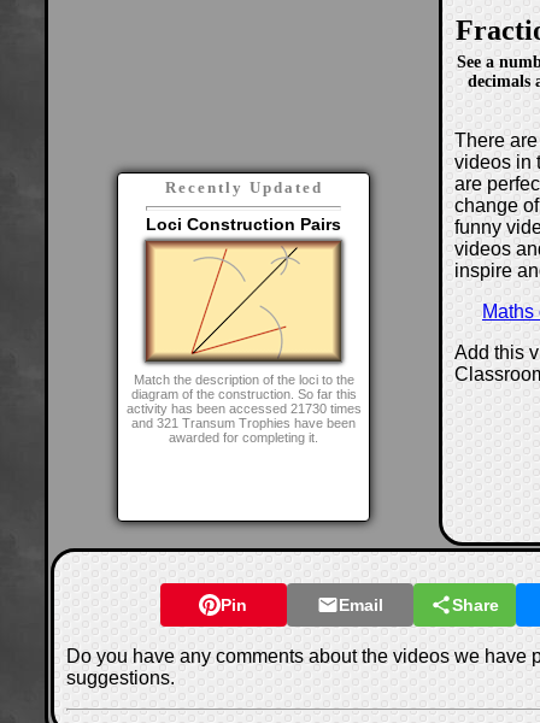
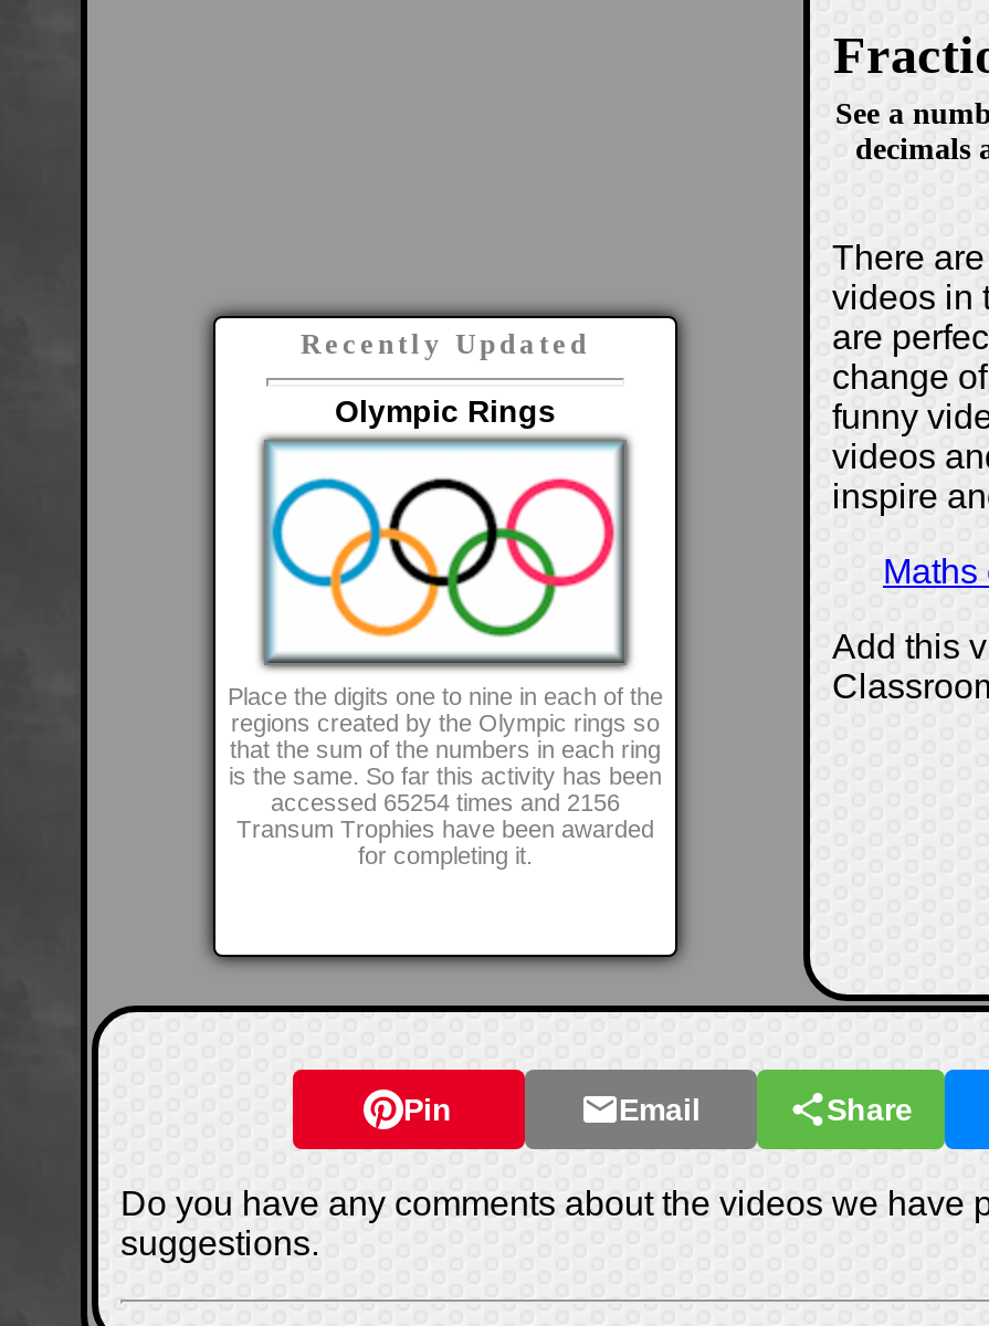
[146,214,341,234] Loci Construction Pairs -> [335,393,556,429] Olympic Rings
[126,243,361,445] [image] | Match the description of the loci to the | diagram of the construction. So far this | activity has been accessed 21730 times | and 321 Transum Trophies have been | awarded for completing it. -> [228,446,663,869] [image] | Place the digits one to nine in each of the | regions created by the Olympic rings so | that the sum of the numbers in each ring | is the same. So far this activity has been | accessed 65254 times and 2156 | Transum Trophies have been awarded | for completing it.

